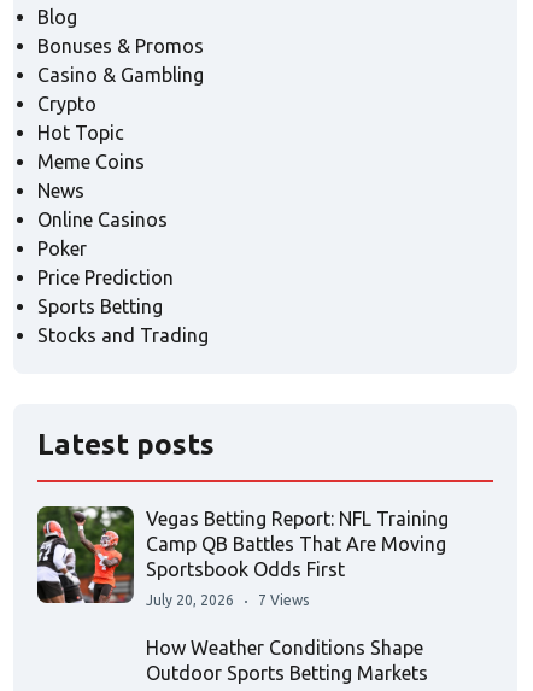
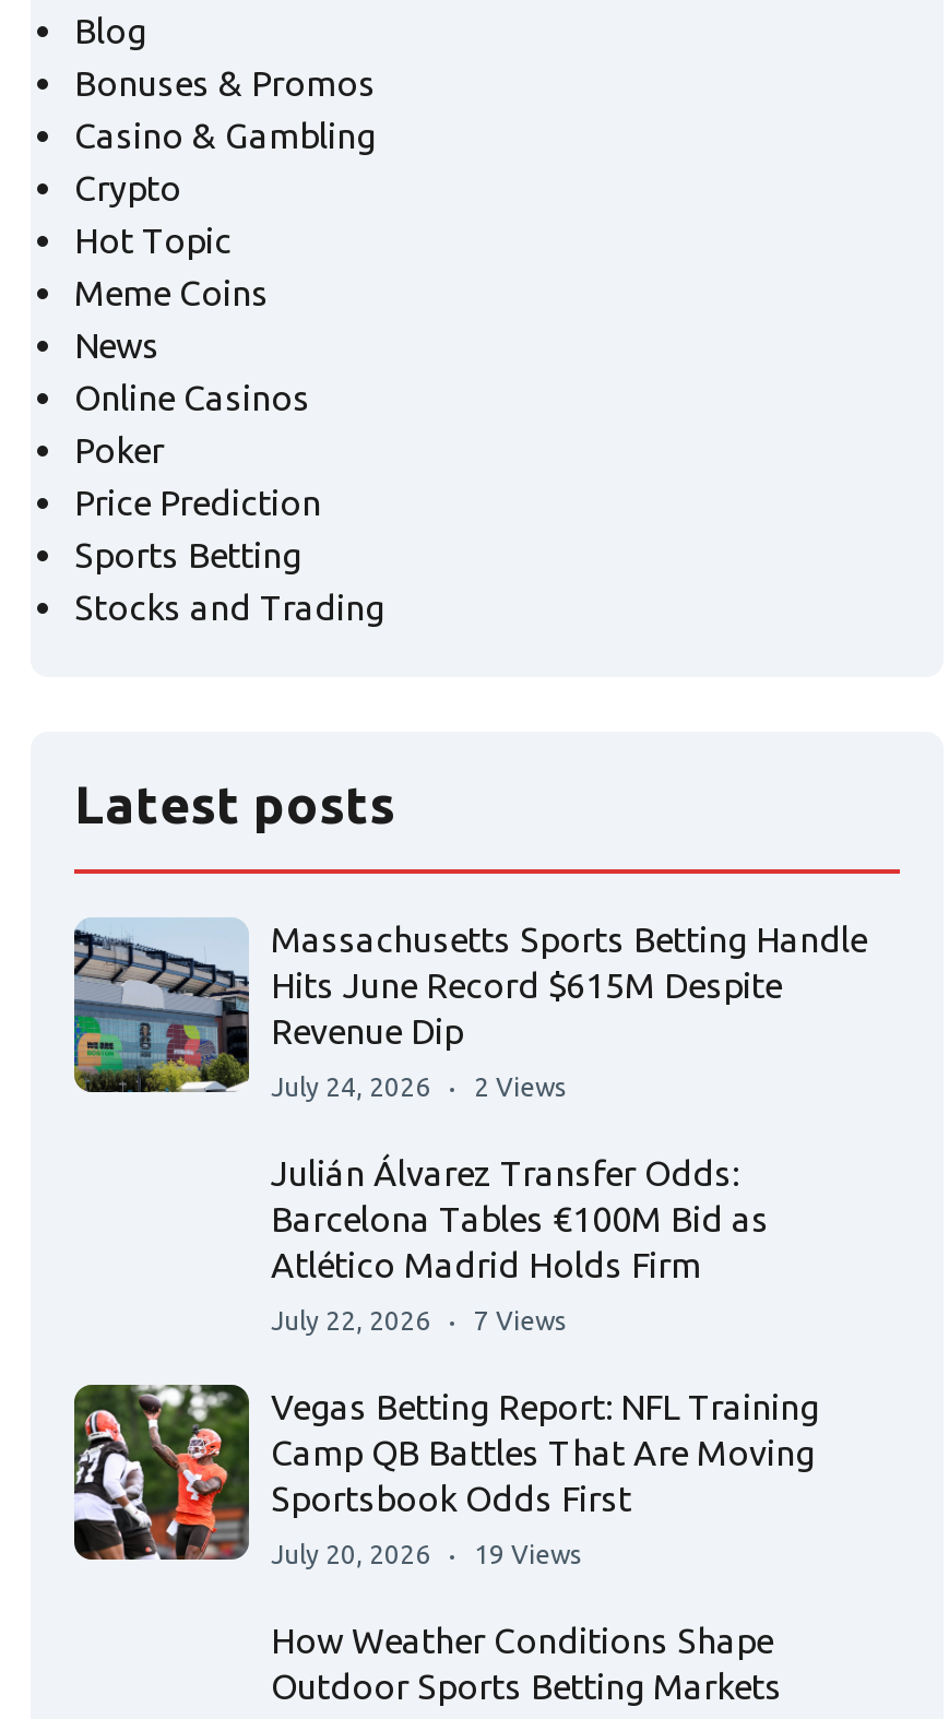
none -> [72,917,867,1335] [image] | Massachusetts Sports Betting Handle | Hits June Record $615M Despite | Revenue Dip | July 24, 2026 | 2 Views | Julián Álvarez Transfer Odds: | Barcelona Tables €100M Bid as | Atlético Madrid Holds Firm | July 22, 2026 | 7 Views
[146,592,309,608] July 20, 2026 7 Views -> [271,1540,581,1569] July 20, 2026 19 Views

